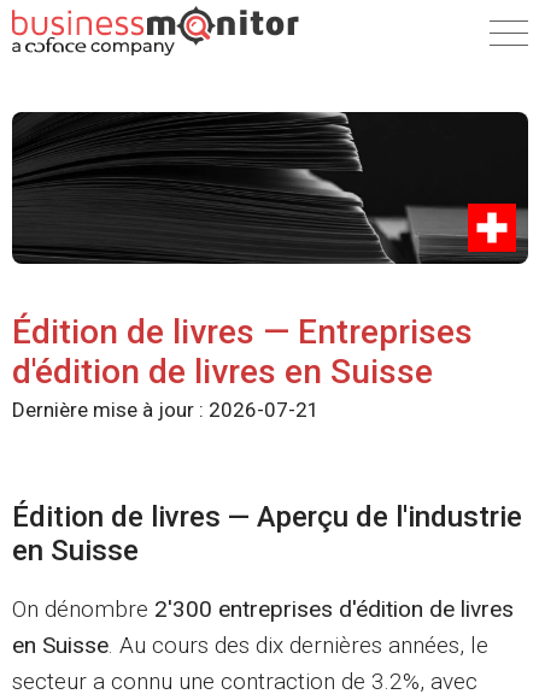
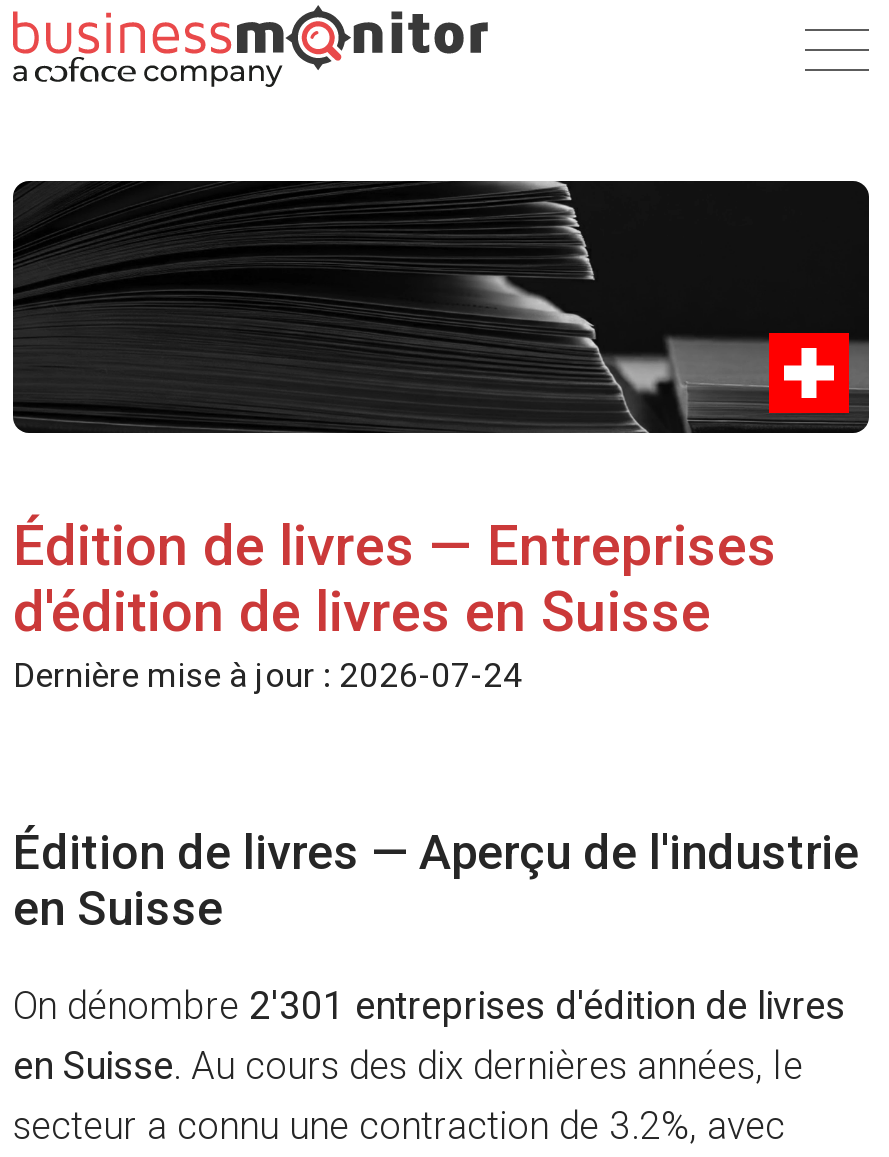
[12,397,320,421] Dernière mise à jour : 2026-07-21 -> [13,654,523,694] Dernière mise à jour : 2026-07-24
[12,595,514,623] On dénombre 2'300 entreprises d'édition de livres -> [13,982,845,1028] On dénombre 2'301 entreprises d'édition de livres

